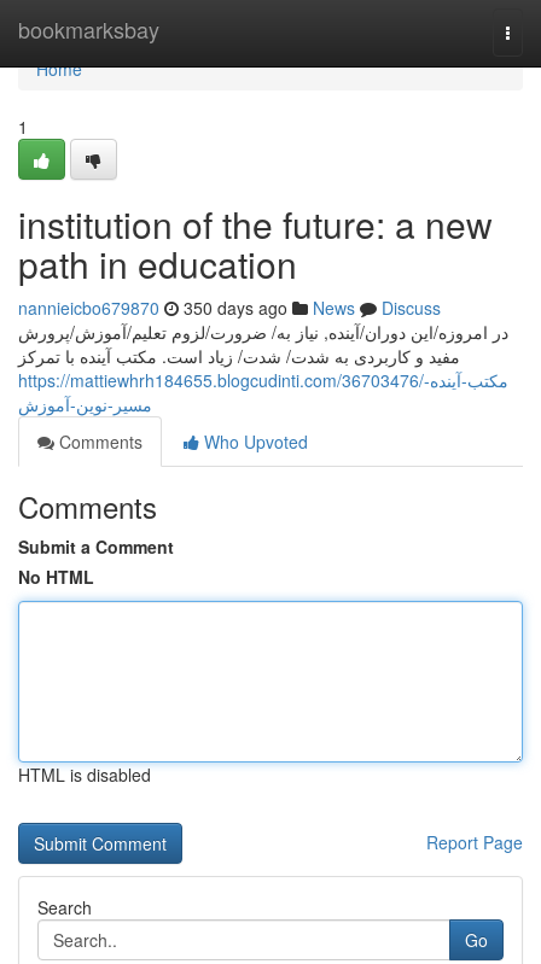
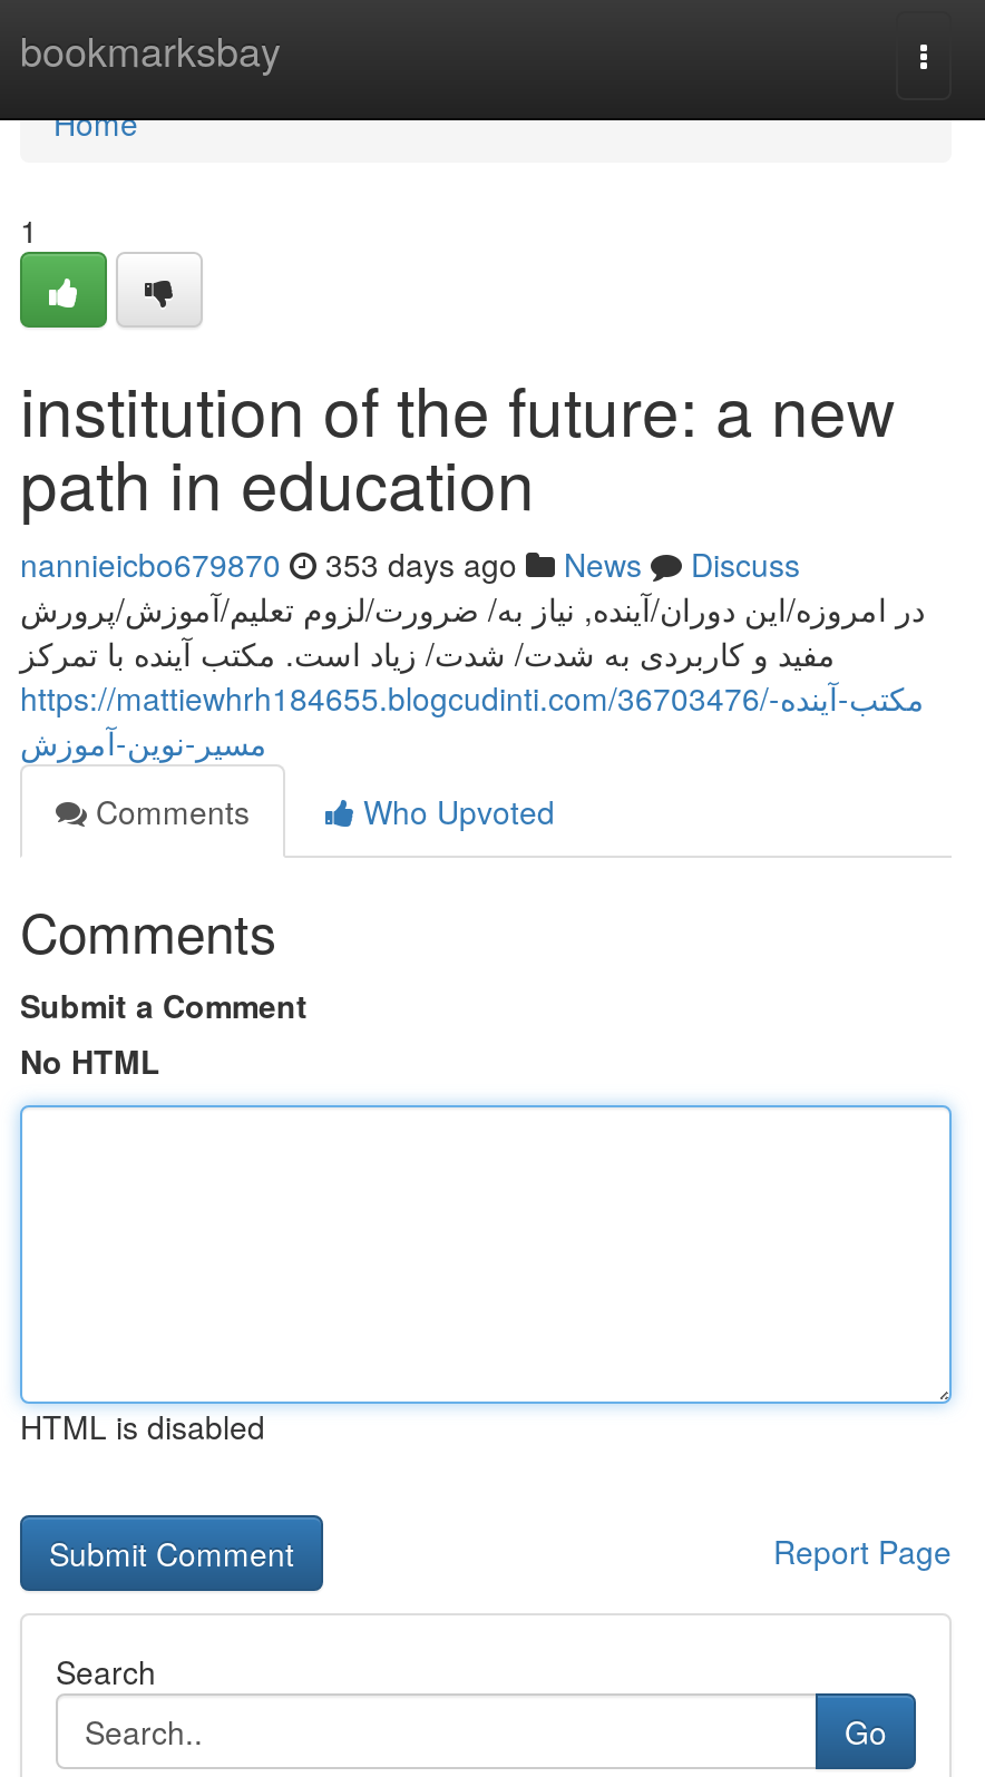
[18,296,441,320] nannieicbo679870 350 days ago News Discuss -> [20,541,800,586] nannieicbo679870 353 days ago News Discuss

